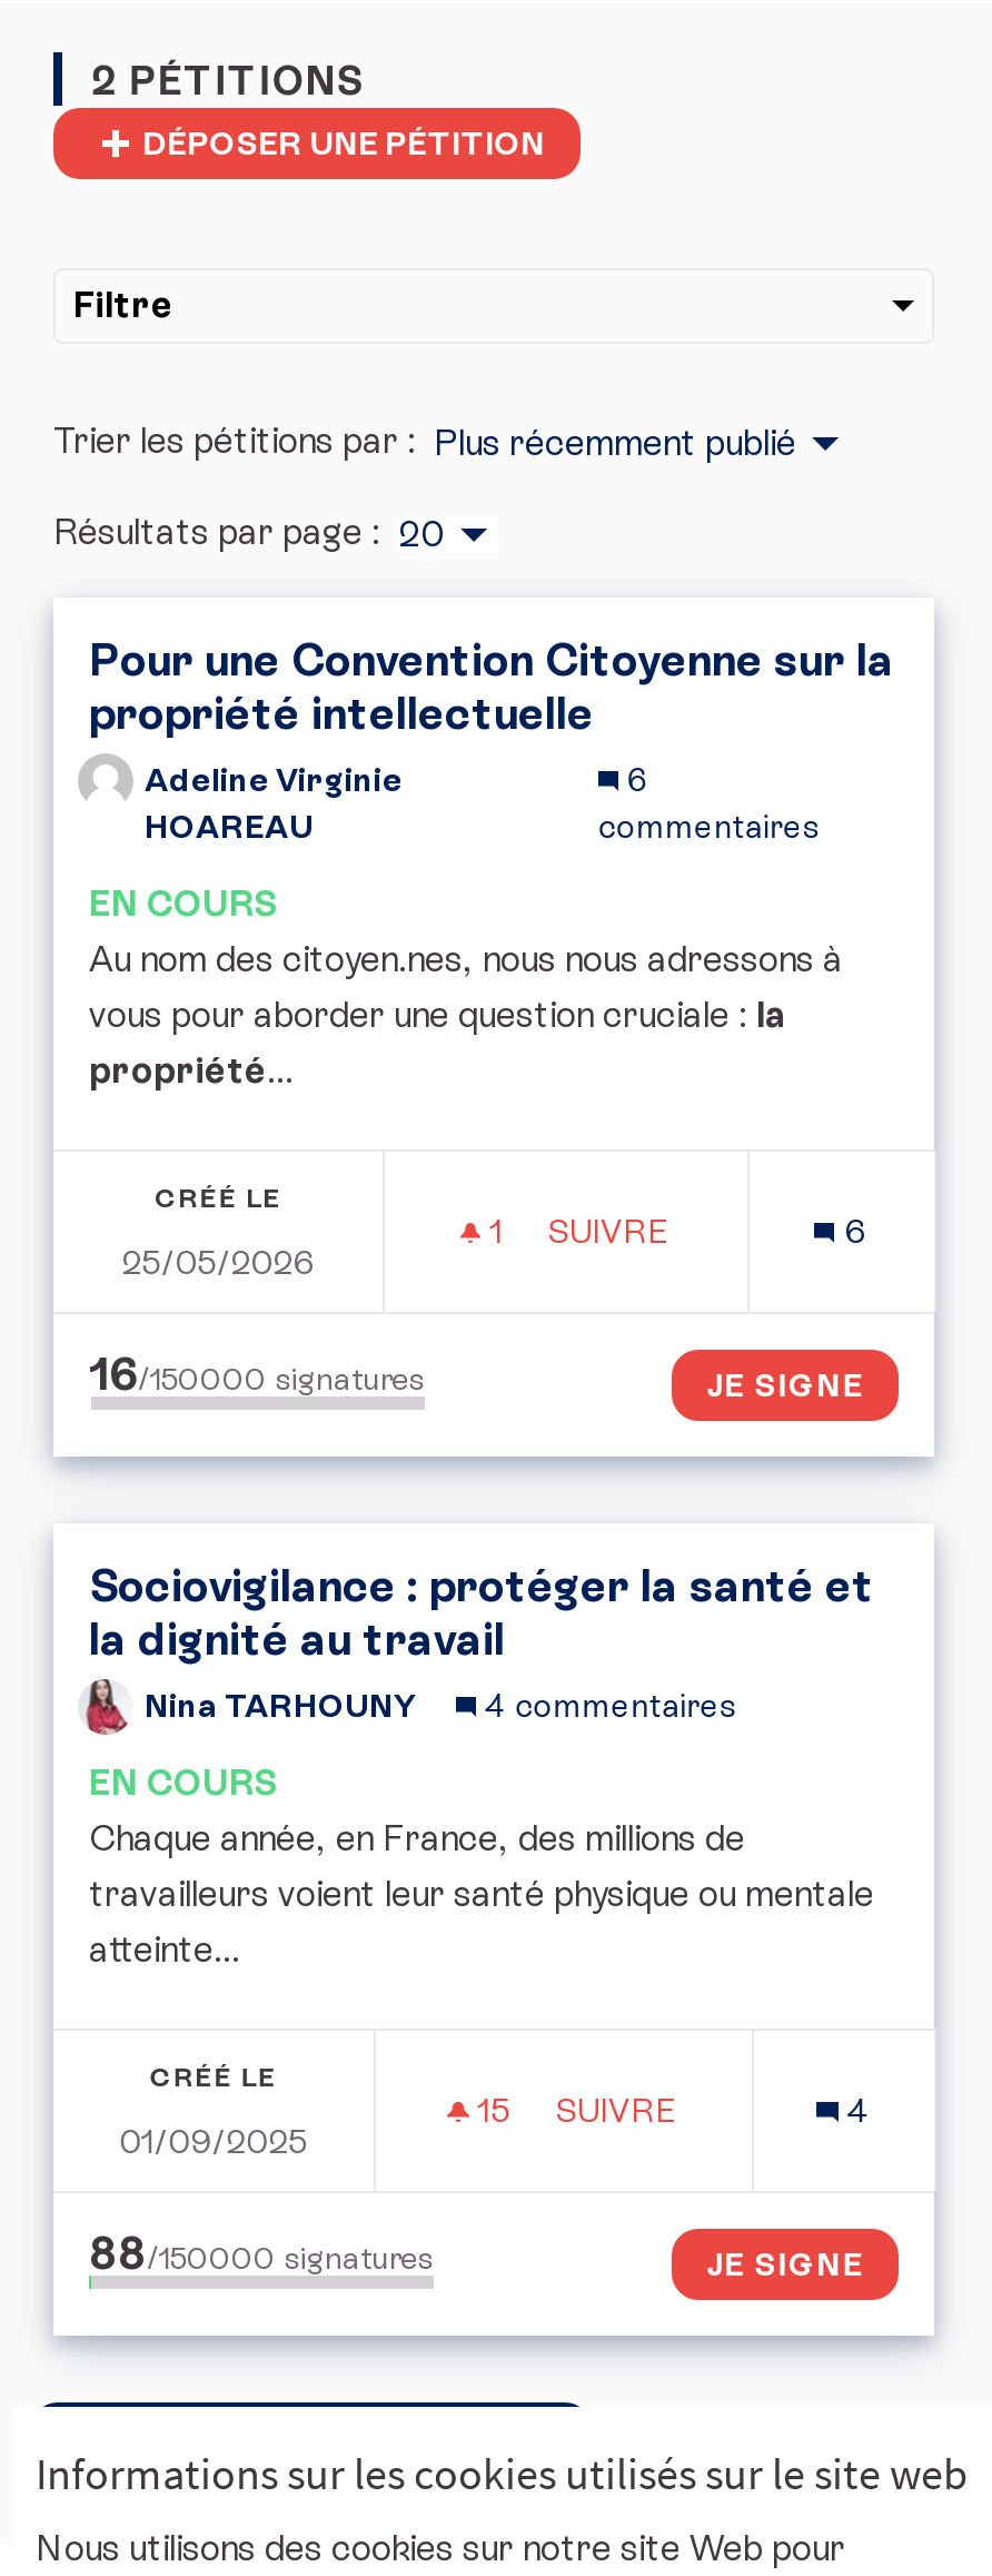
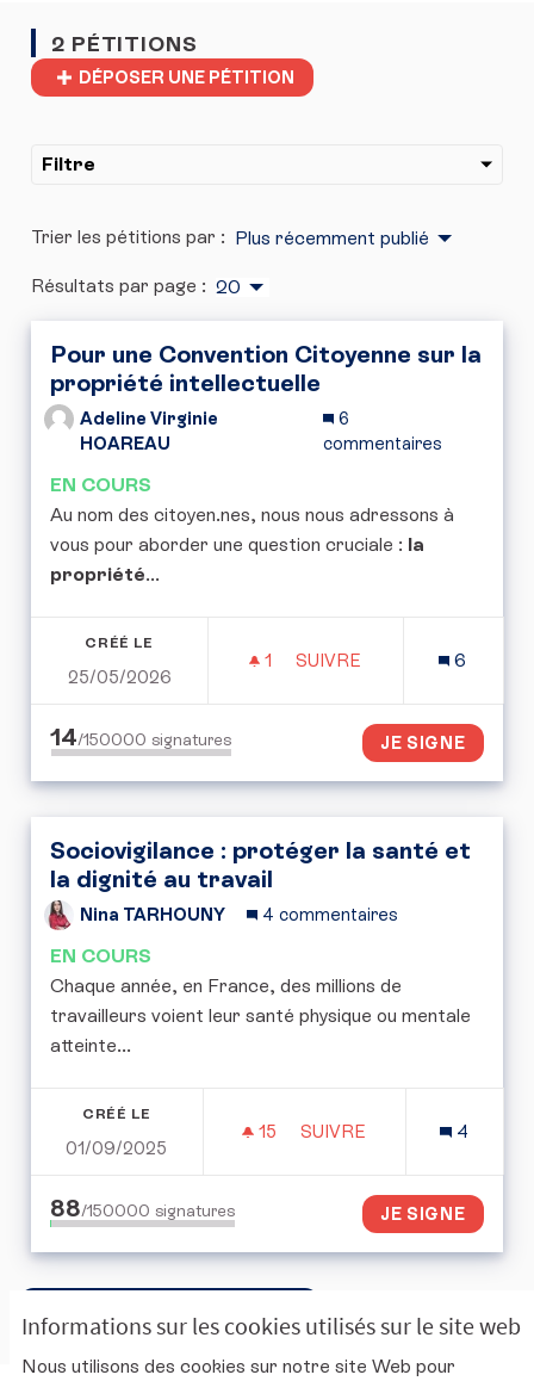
[89,1350,425,1399] 16/150000 signatures -> [50,724,231,750] 14/150000 signatures

